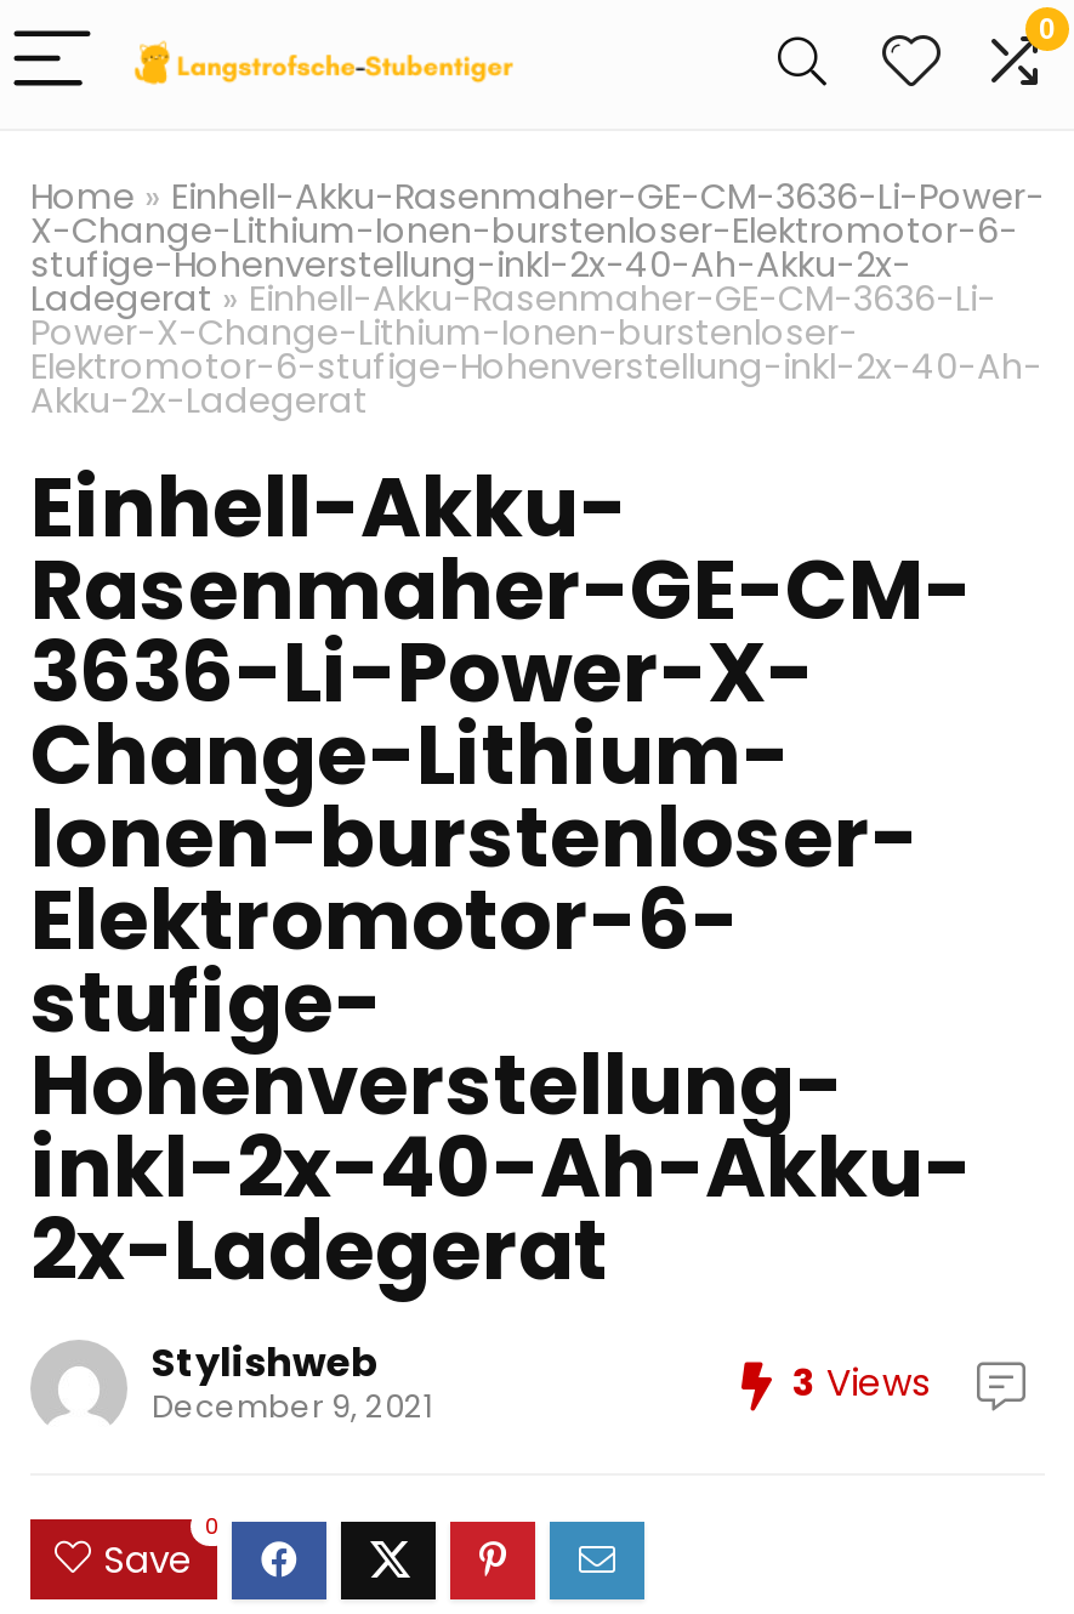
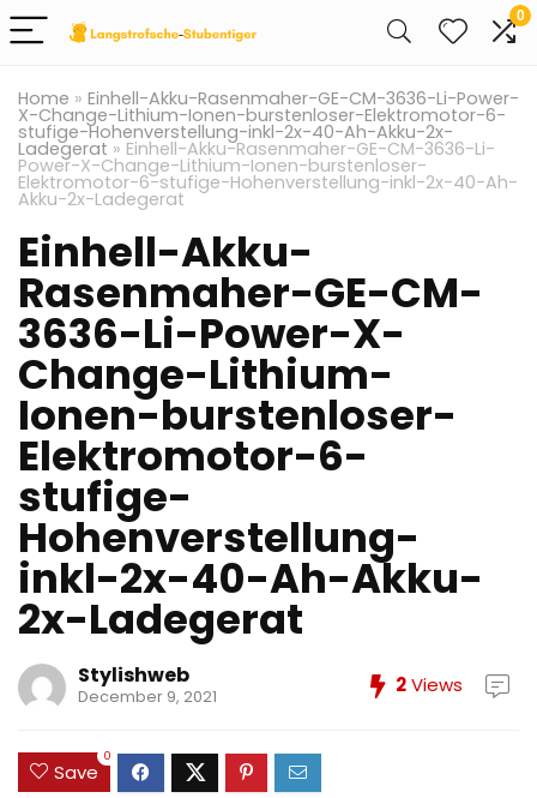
[792,1357,931,1408] 3 Views -> [396,672,463,697] 2 Views

